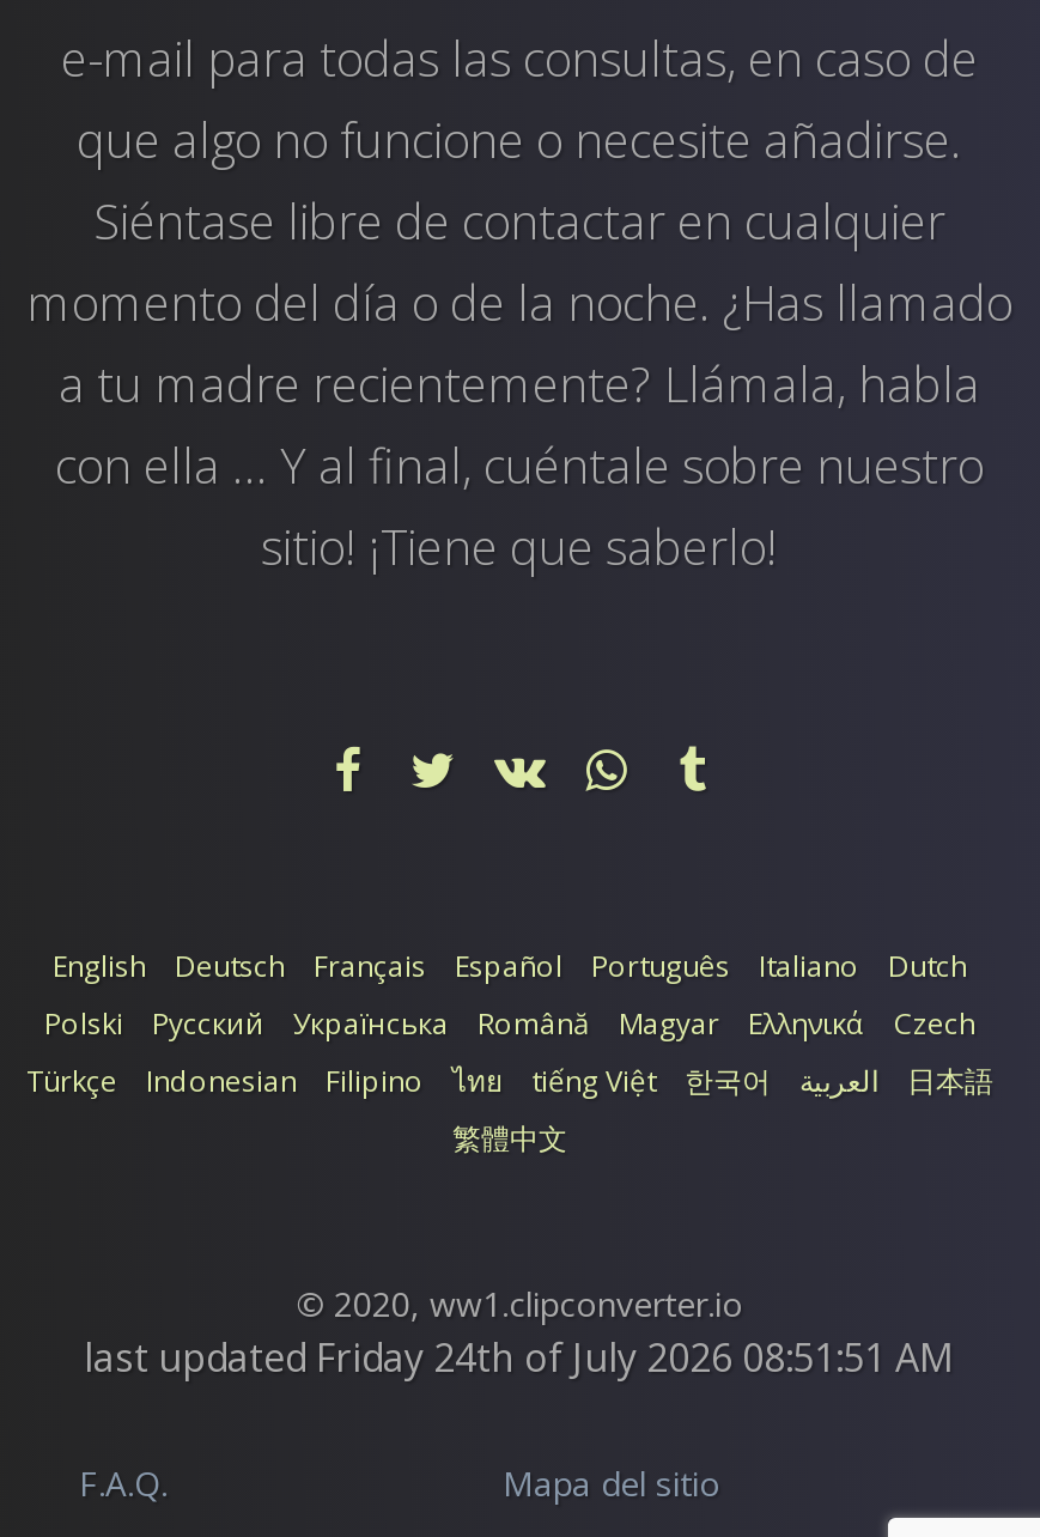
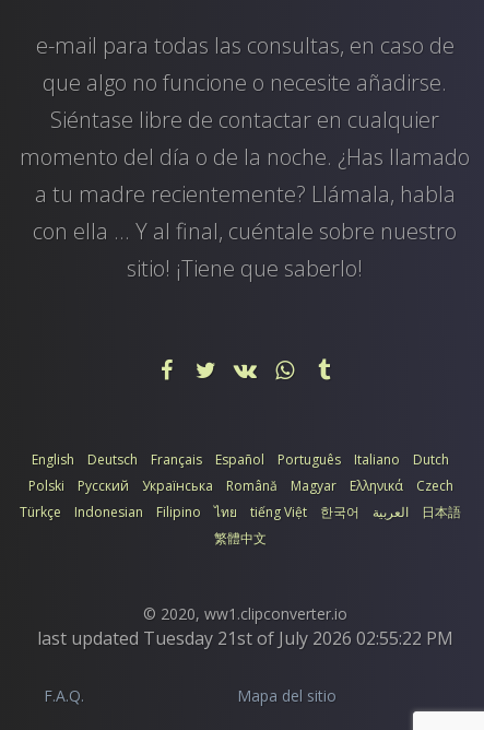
[84,1331,955,1384] last updated Friday 24th of July 2026 08:51:51 AM -> [37,626,453,650] last updated Tuesday 21st of July 2026 02:55:22 PM

